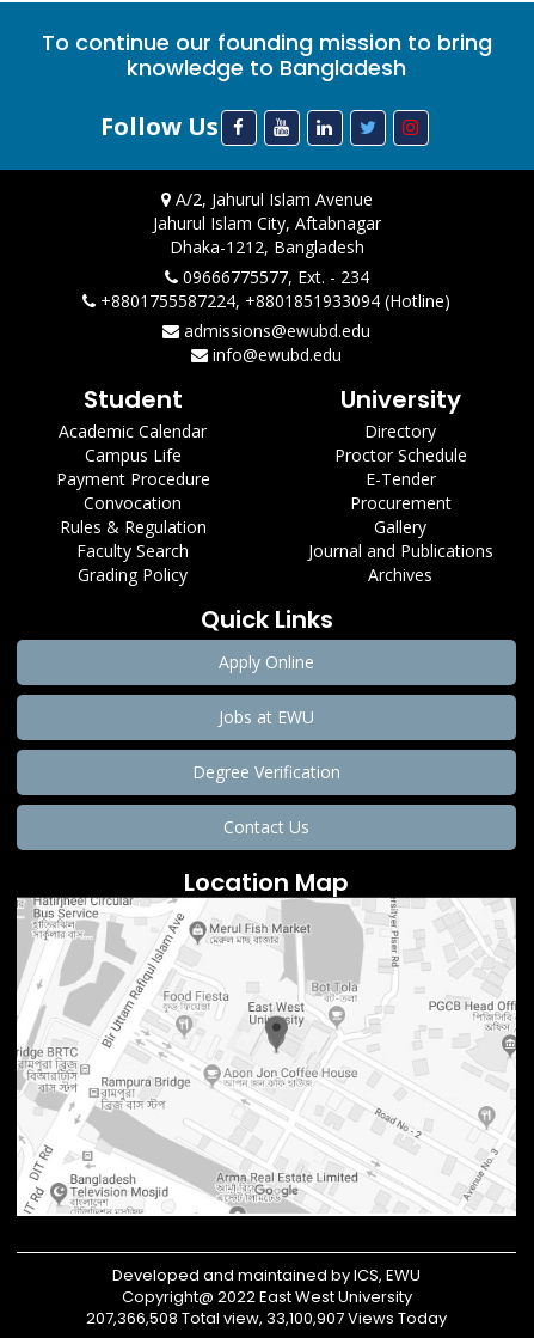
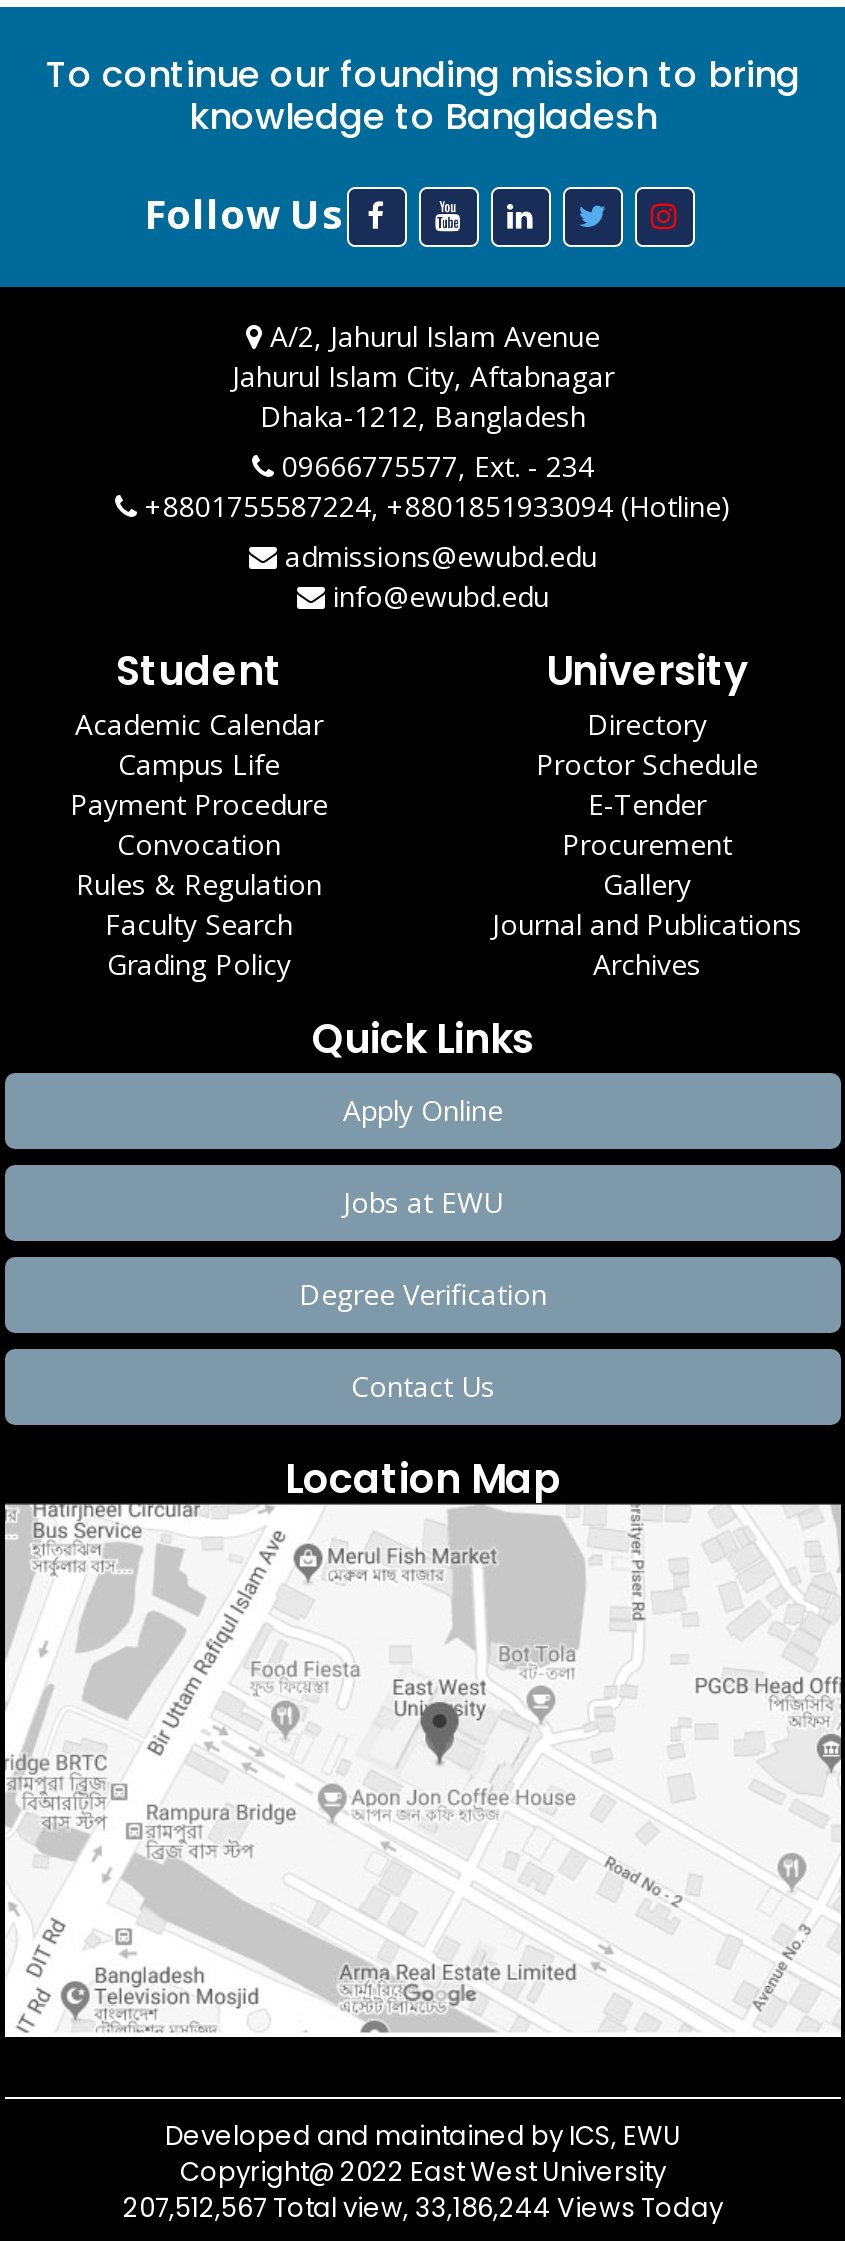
[86,1307,447,1330] 207,366,508 Total view, 33,100,907 Views Today -> [123,2189,723,2227] 207,512,567 Total view, 33,186,244 Views Today

